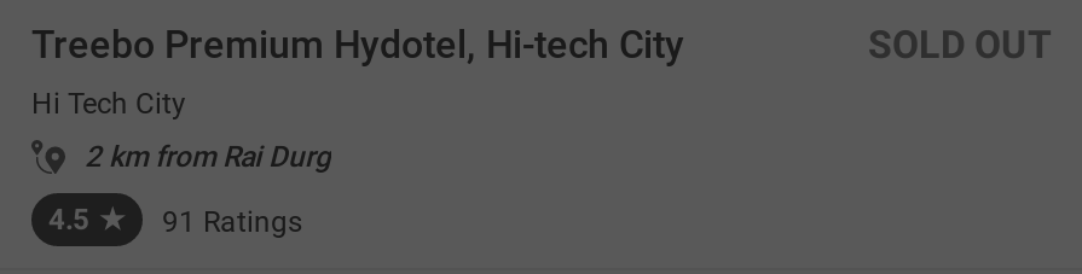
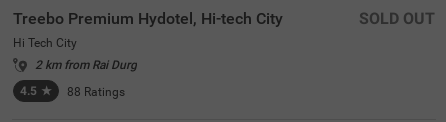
[162,206,302,240] 91 Ratings -> [67,85,125,99] 88 Ratings

